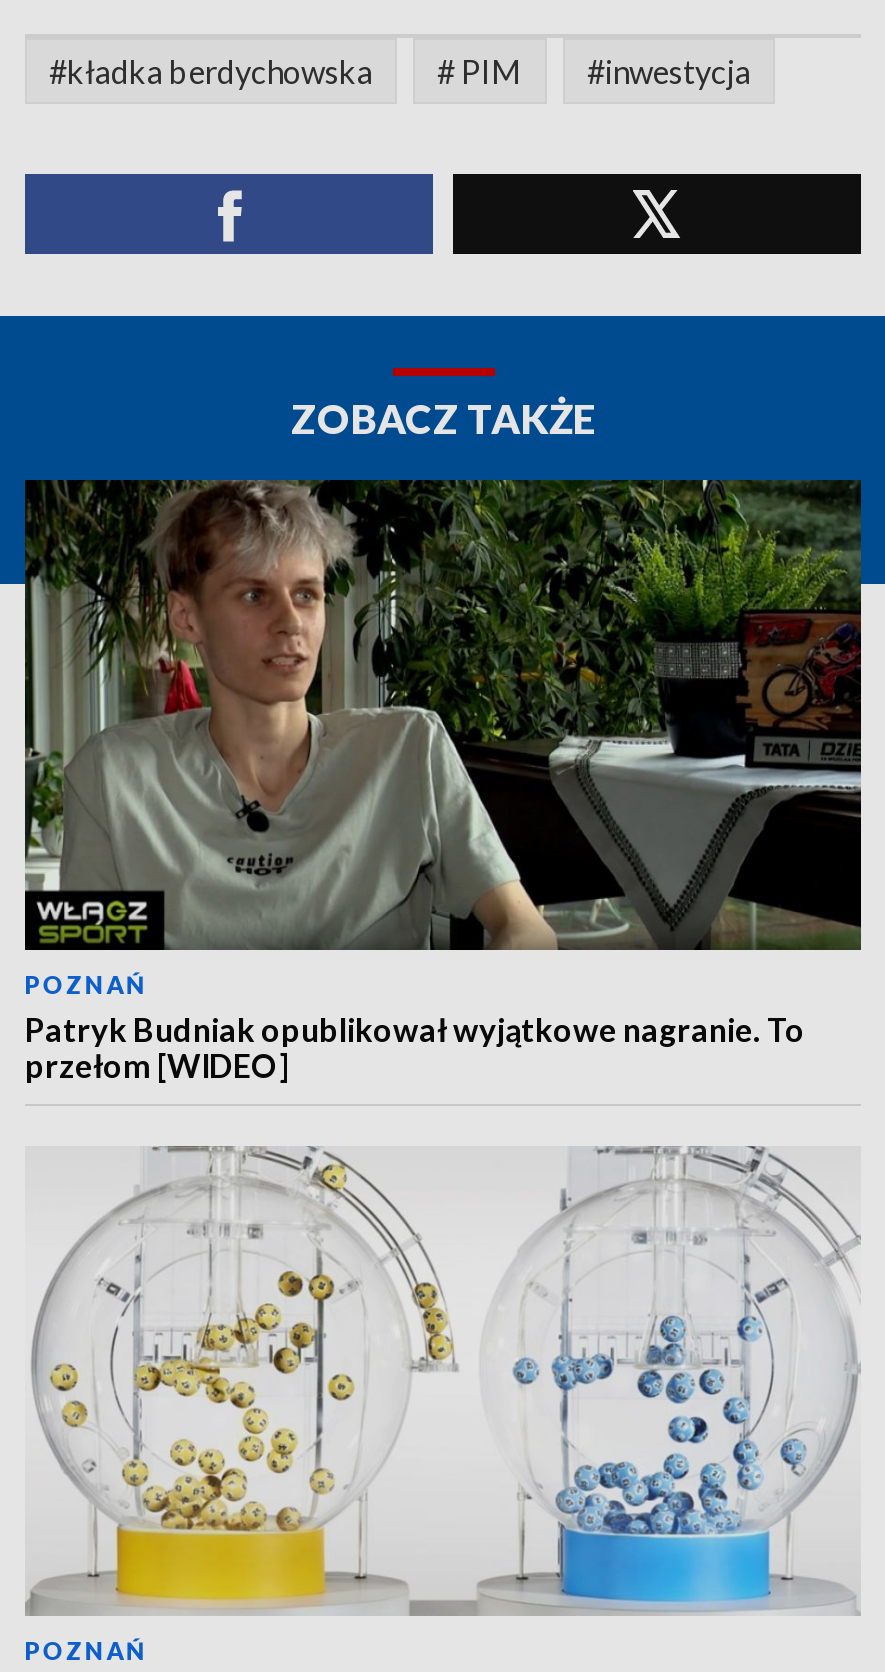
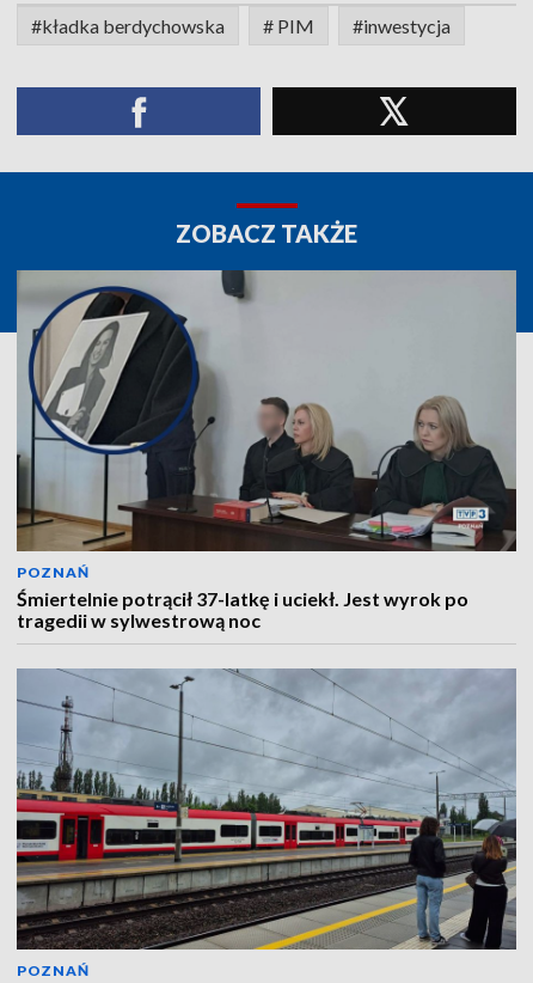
[23,478,863,1084] [image] | Patryk Budniak opublikował wyjątkowe nagranie. To | przełom [WIDEO] -> [16,269,517,631] [image] | Śmiertelnie potrącił 37-latkę i uciekł. Jest wyrok po | tragedii w sylwestrową noc
[25,1146,861,1616] [image] -> [16,668,517,951] [image]

